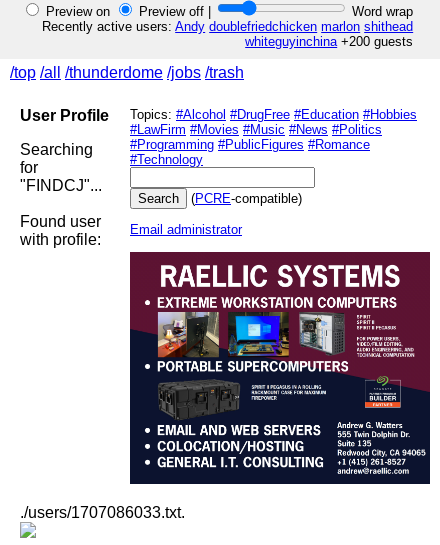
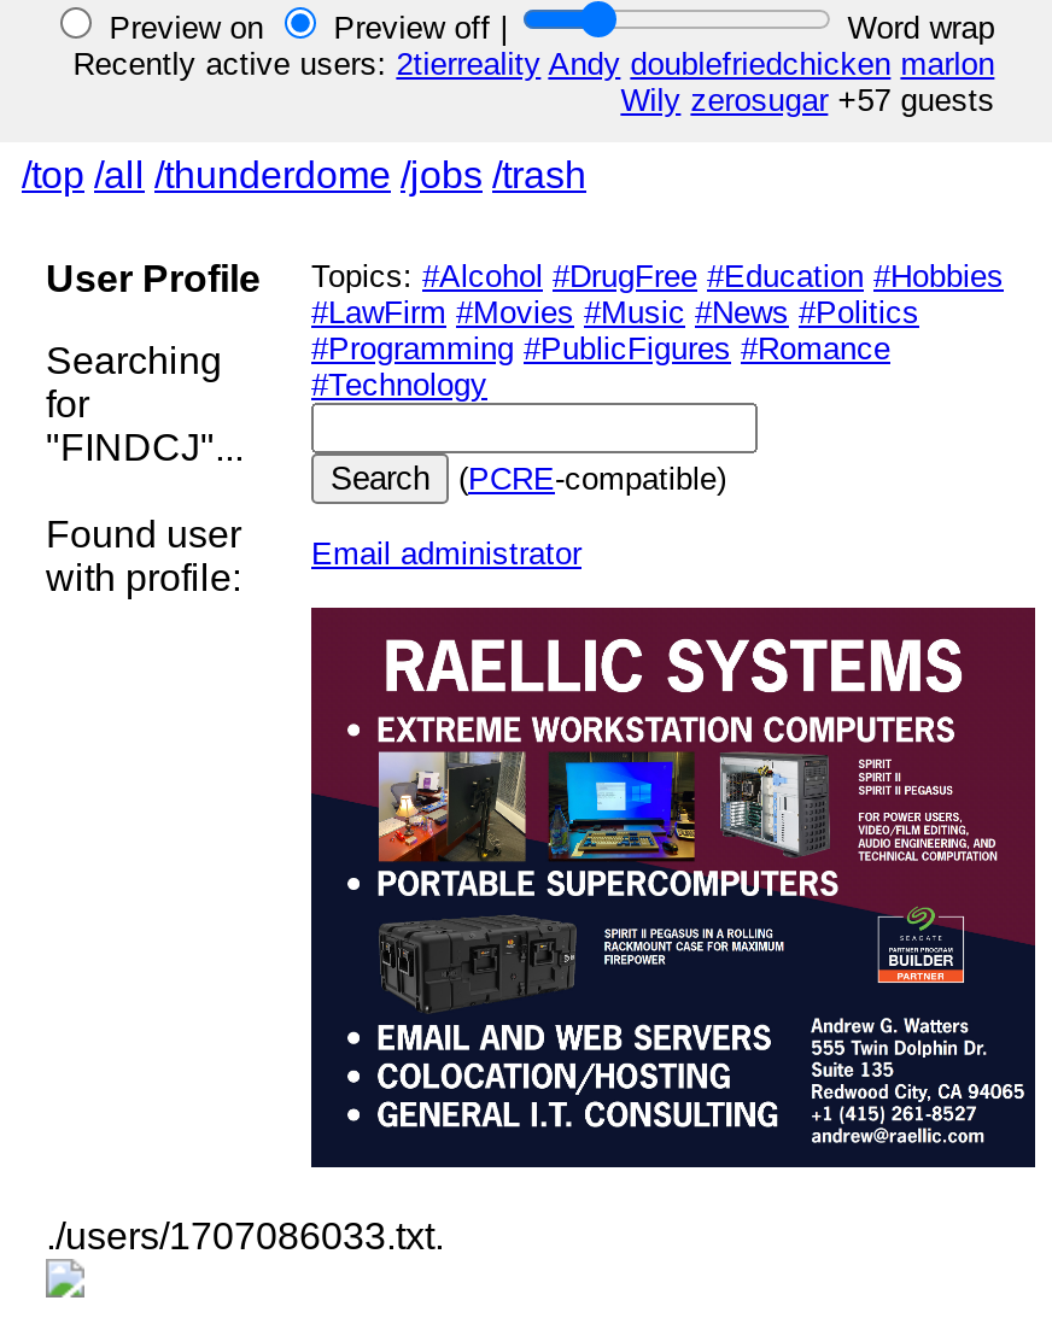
[42,19,413,49] Recently active users: Andy doublefriedchicken marlon shithead | whiteguyinchina +200 guests -> [73,46,995,118] Recently active users: 2tierreality Andy doublefriedchicken marlon | Wily zerosugar +57 guests

